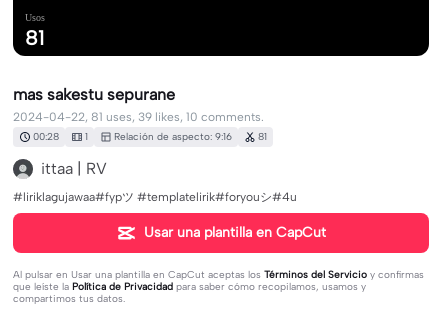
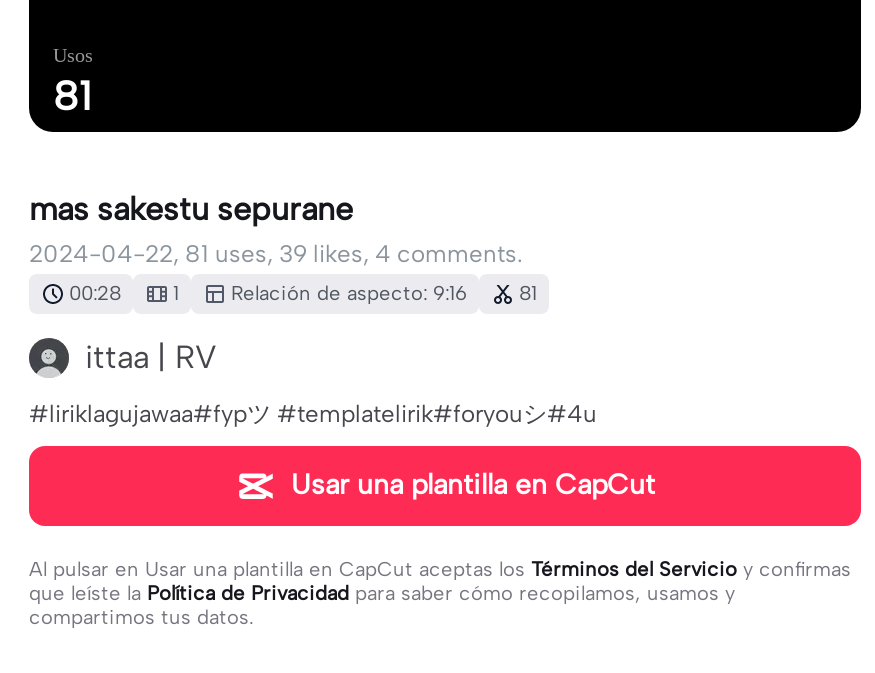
[13,110,264,124] 2024-04-22, 81 uses, 39 likes, 10 comments. -> [29,240,523,268] 2024-04-22, 81 uses, 39 likes, 4 comments.

